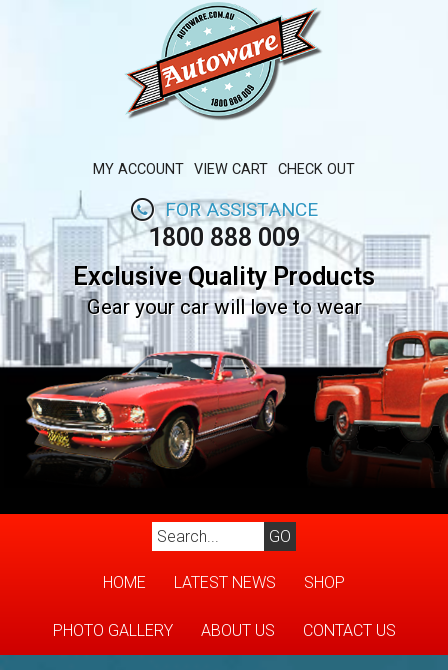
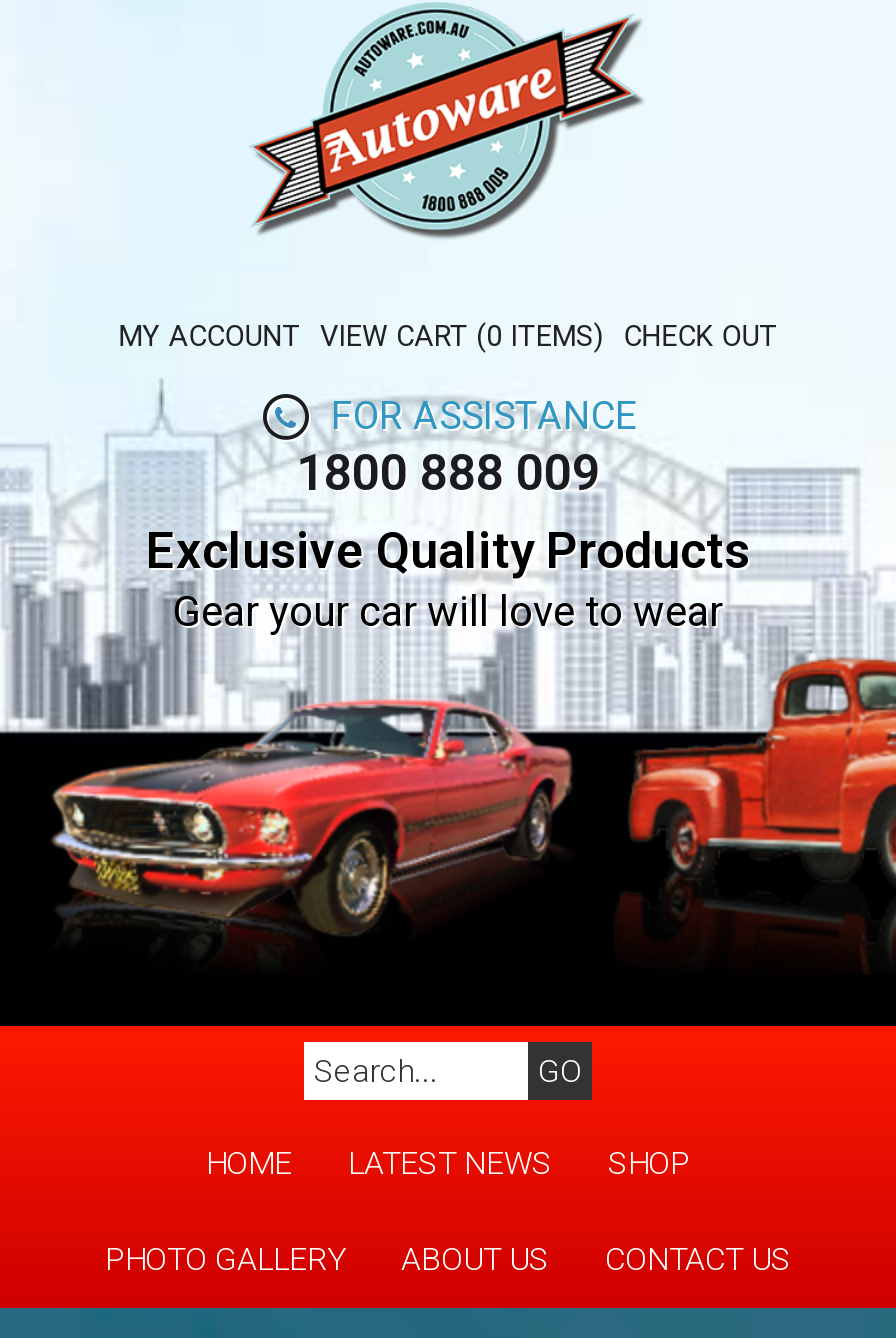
[93,161,355,178] MY ACCOUNT VIEW CART CHECK OUT -> [118,321,778,355] MY ACCOUNT VIEW CART (0 ITEMS) CHECK OUT

